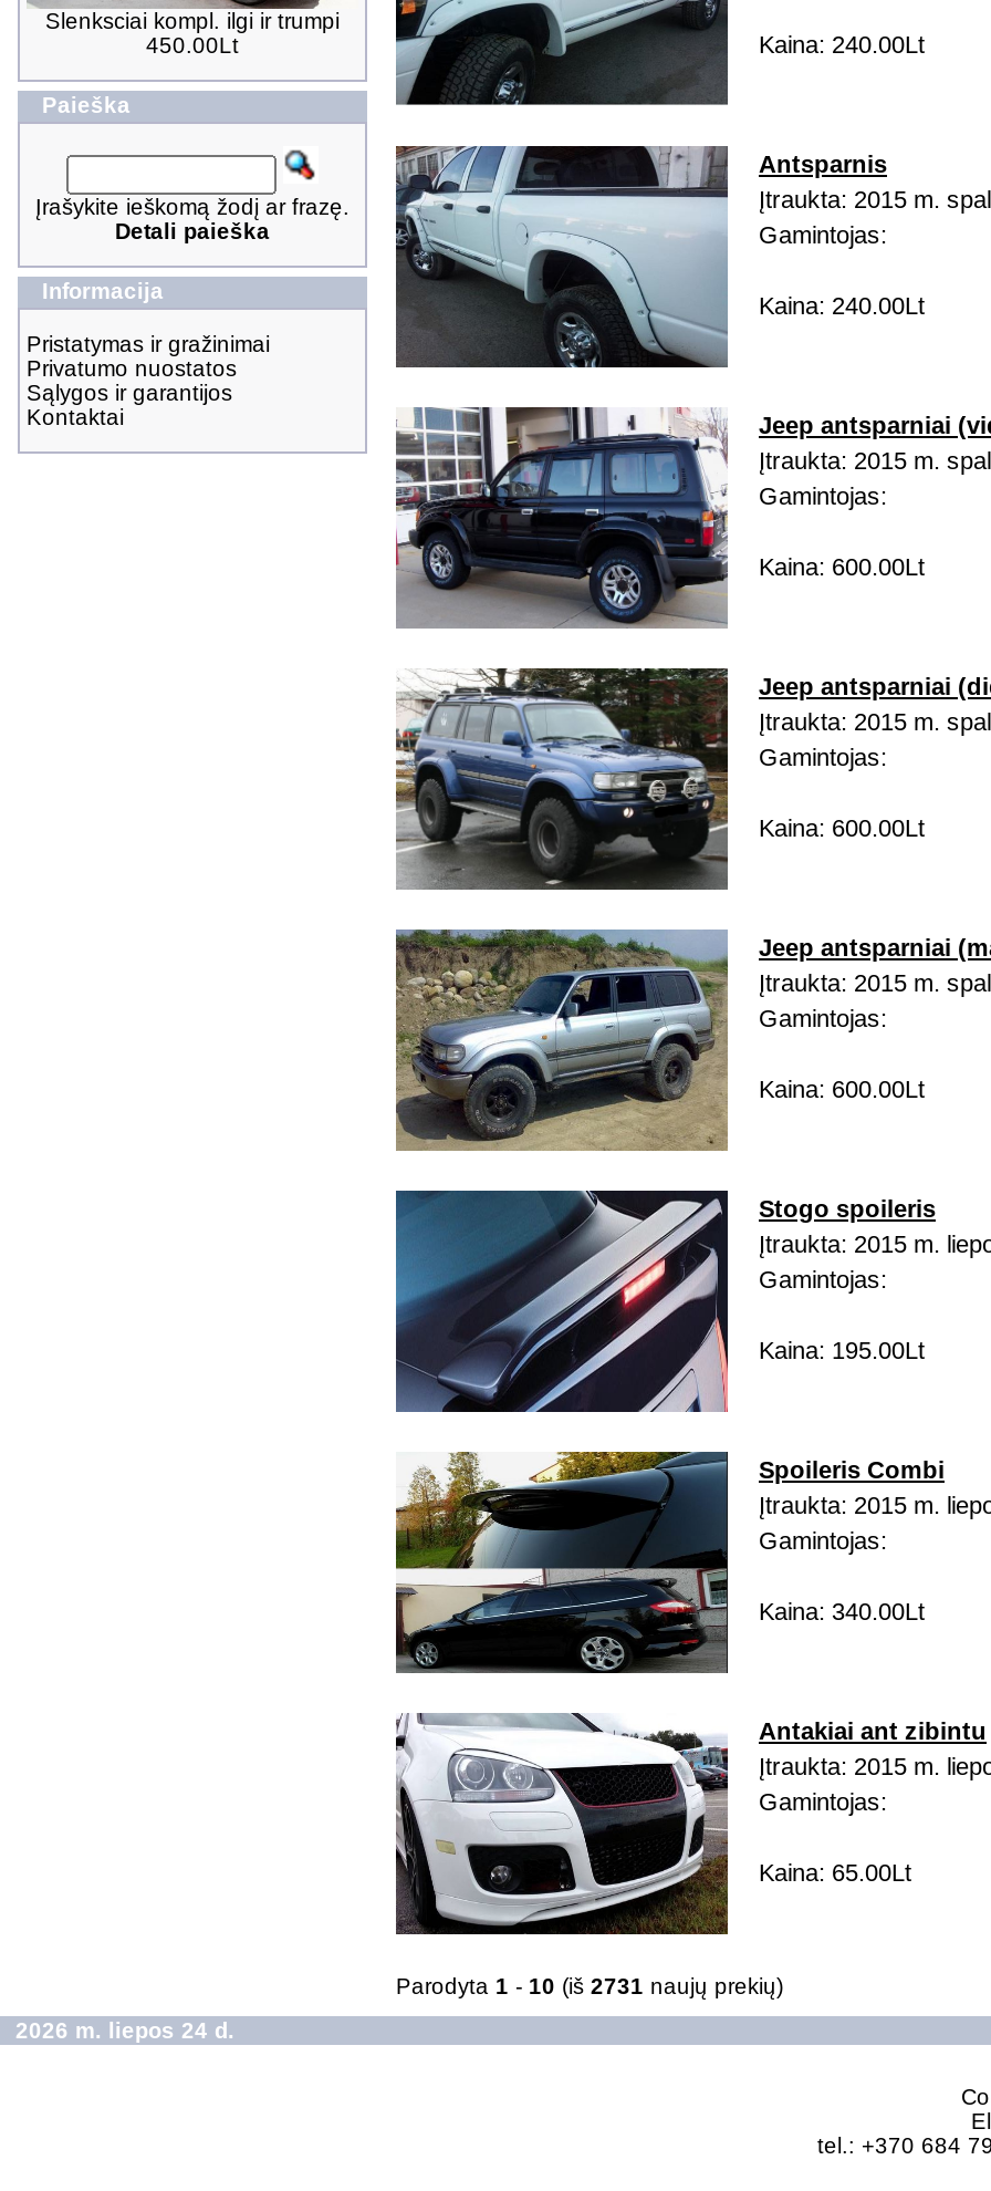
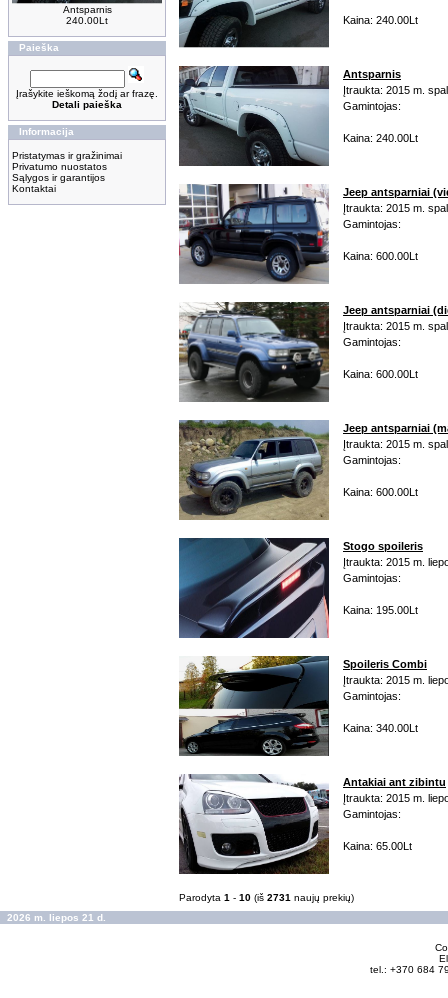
[45,9,340,58] Slenksciai kompl. ilgi ir trumpi | 450.00Lt -> [62,4,111,26] Antsparnis | 240.00Lt
[2,2018,248,2043] 2026 m. liepos 24 d. -> [1,912,112,923] 2026 m. liepos 21 d.

